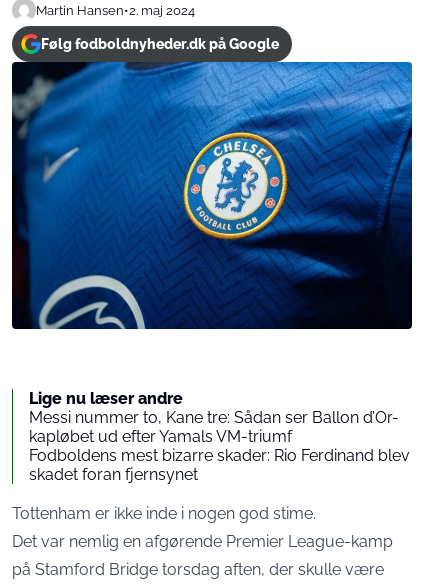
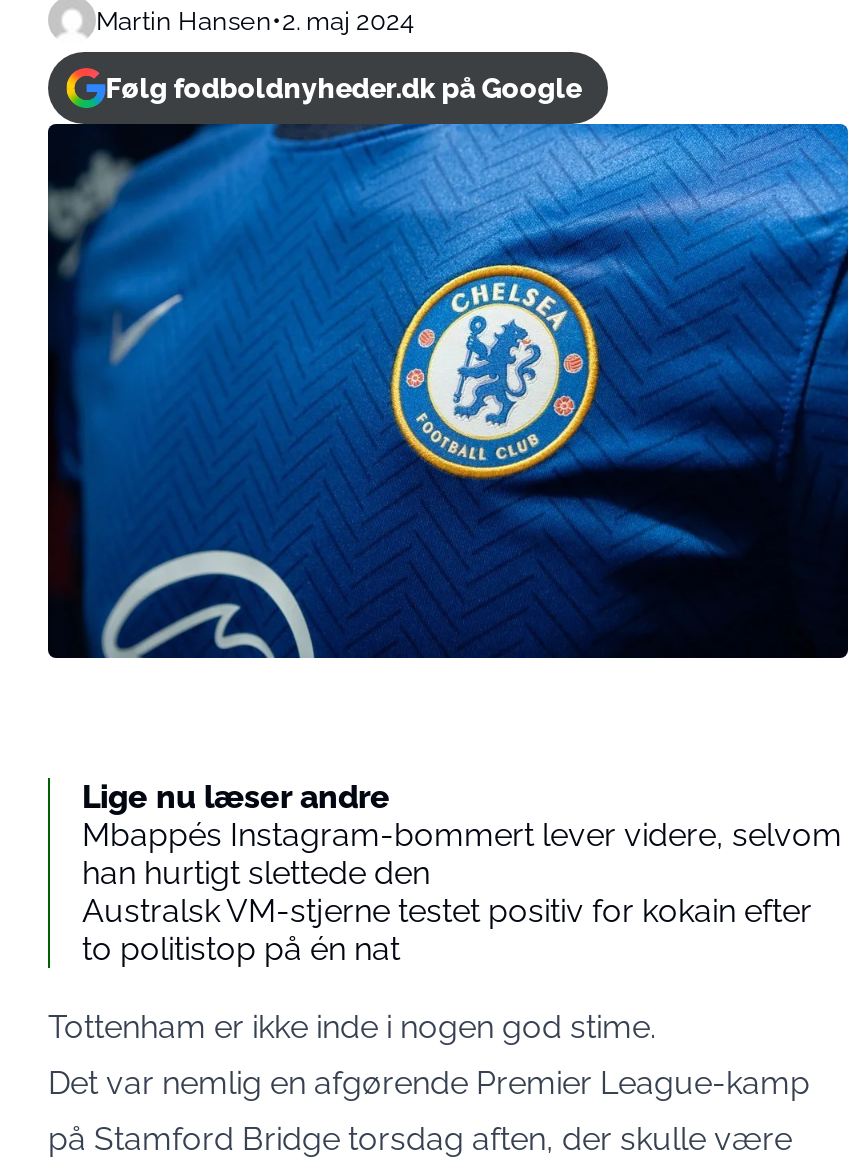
[29,408,410,484] Messi nummer to, Kane tre: Sådan ser Ballon d’Or- | kapløbet ud efter Yamals VM-triumf | Fodboldens mest bizarre skader: Rio Ferdinand blev | skadet foran fjernsynet -> [82,816,842,968] Mbappés Instagram-bommert lever videre, selvom | han hurtigt slettede den | Australsk VM-stjerne testet positiv for kokain efter | to politistop på én nat

